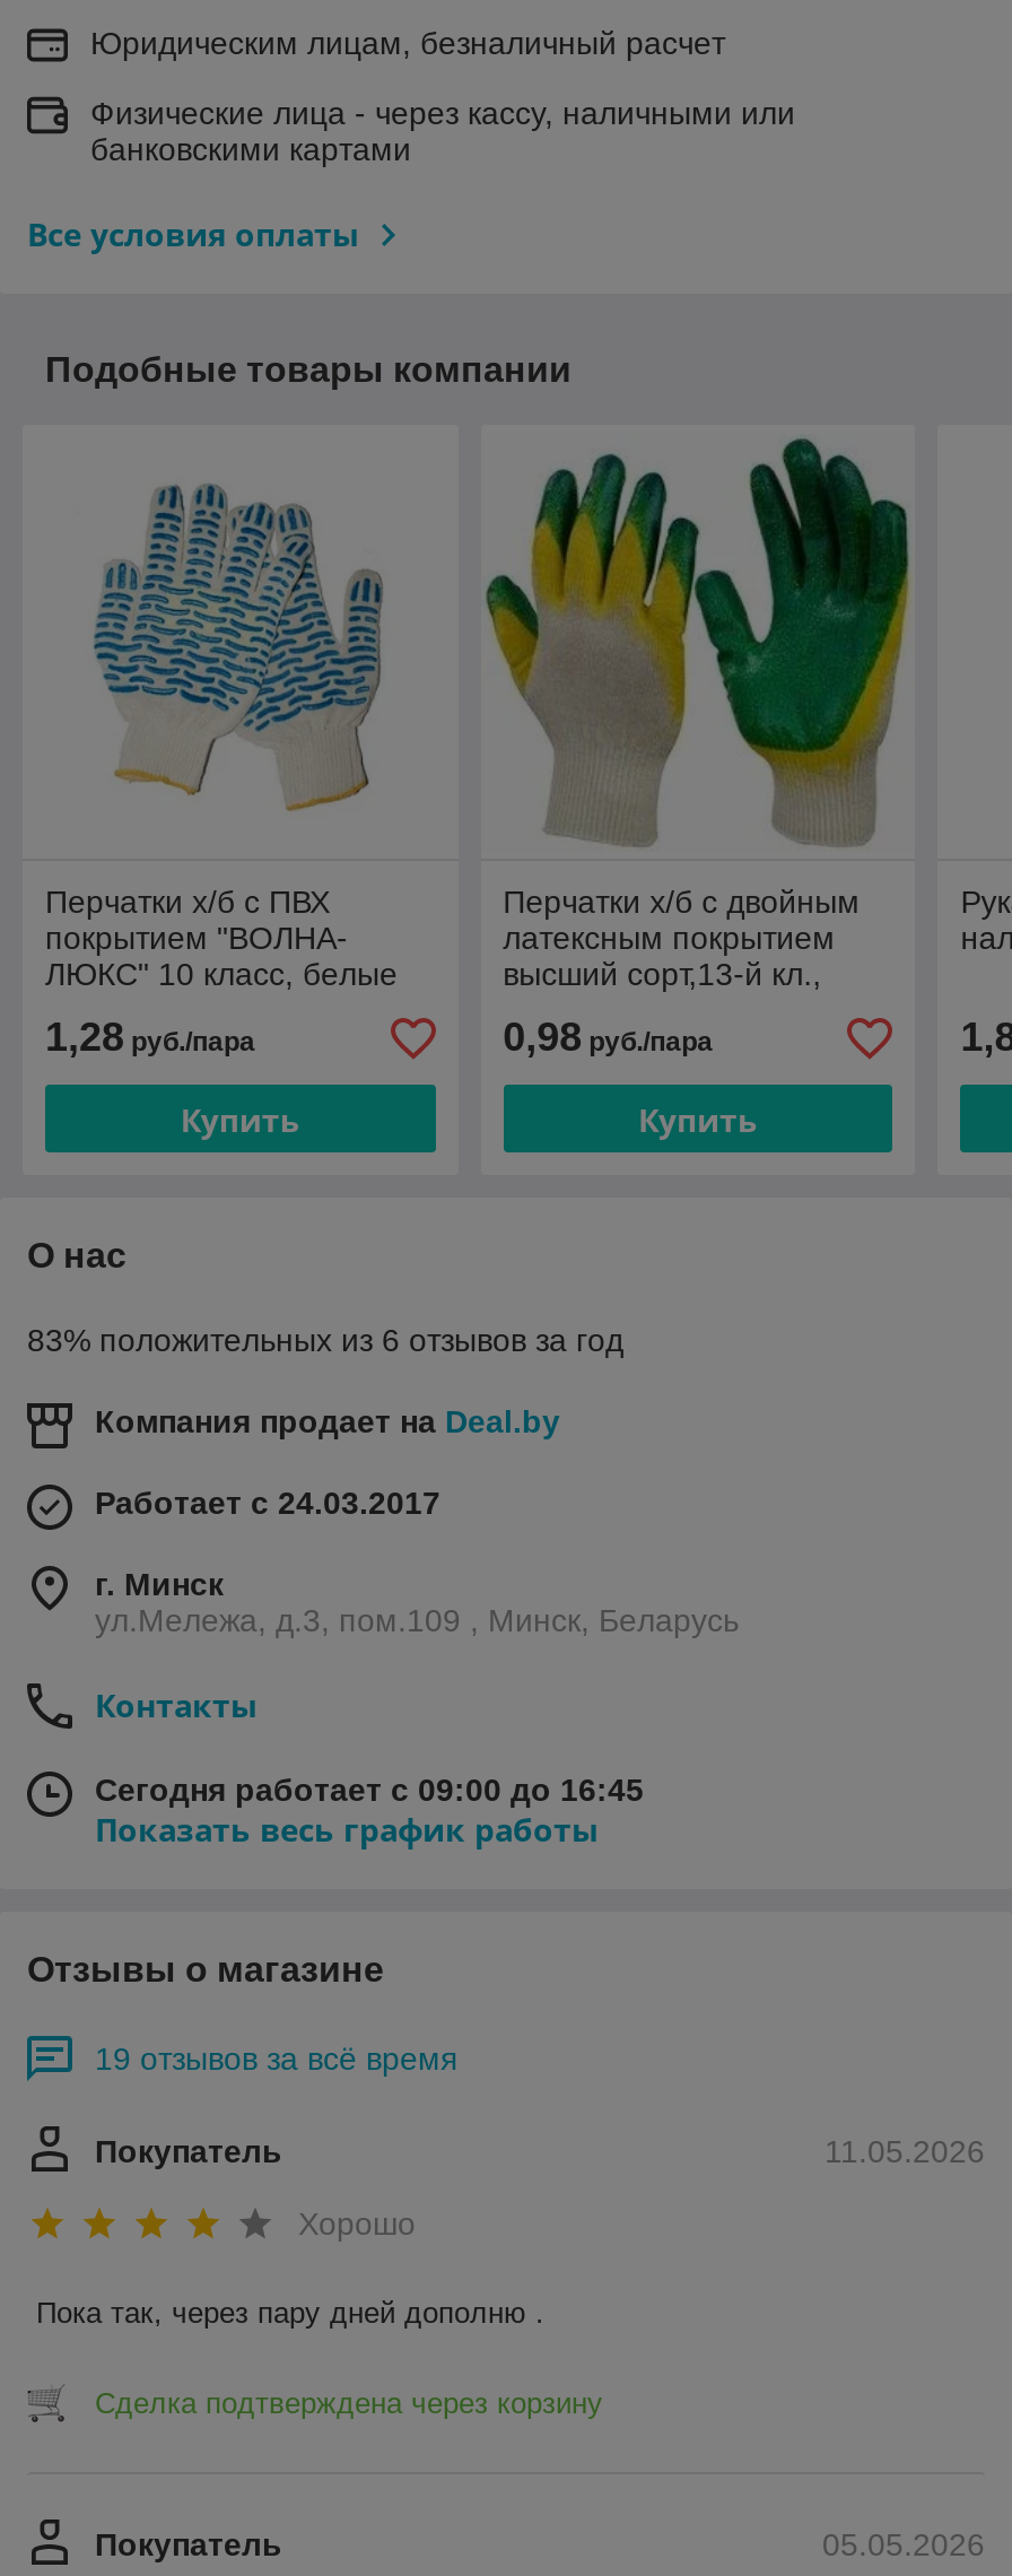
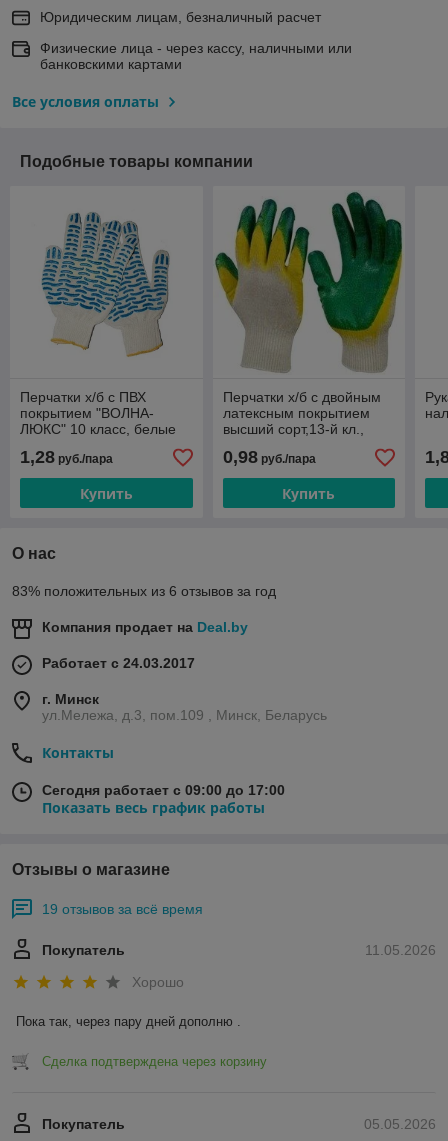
[95,1772,644,1809] Сегодня работает с 09:00 до 16:45 -> [42,782,285,798] Сегодня работает с 09:00 до 17:00

